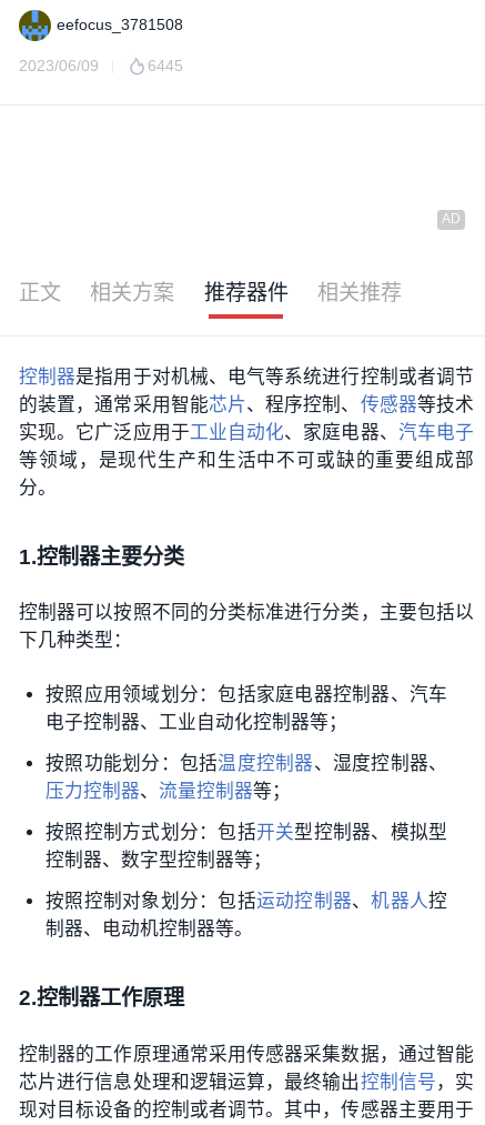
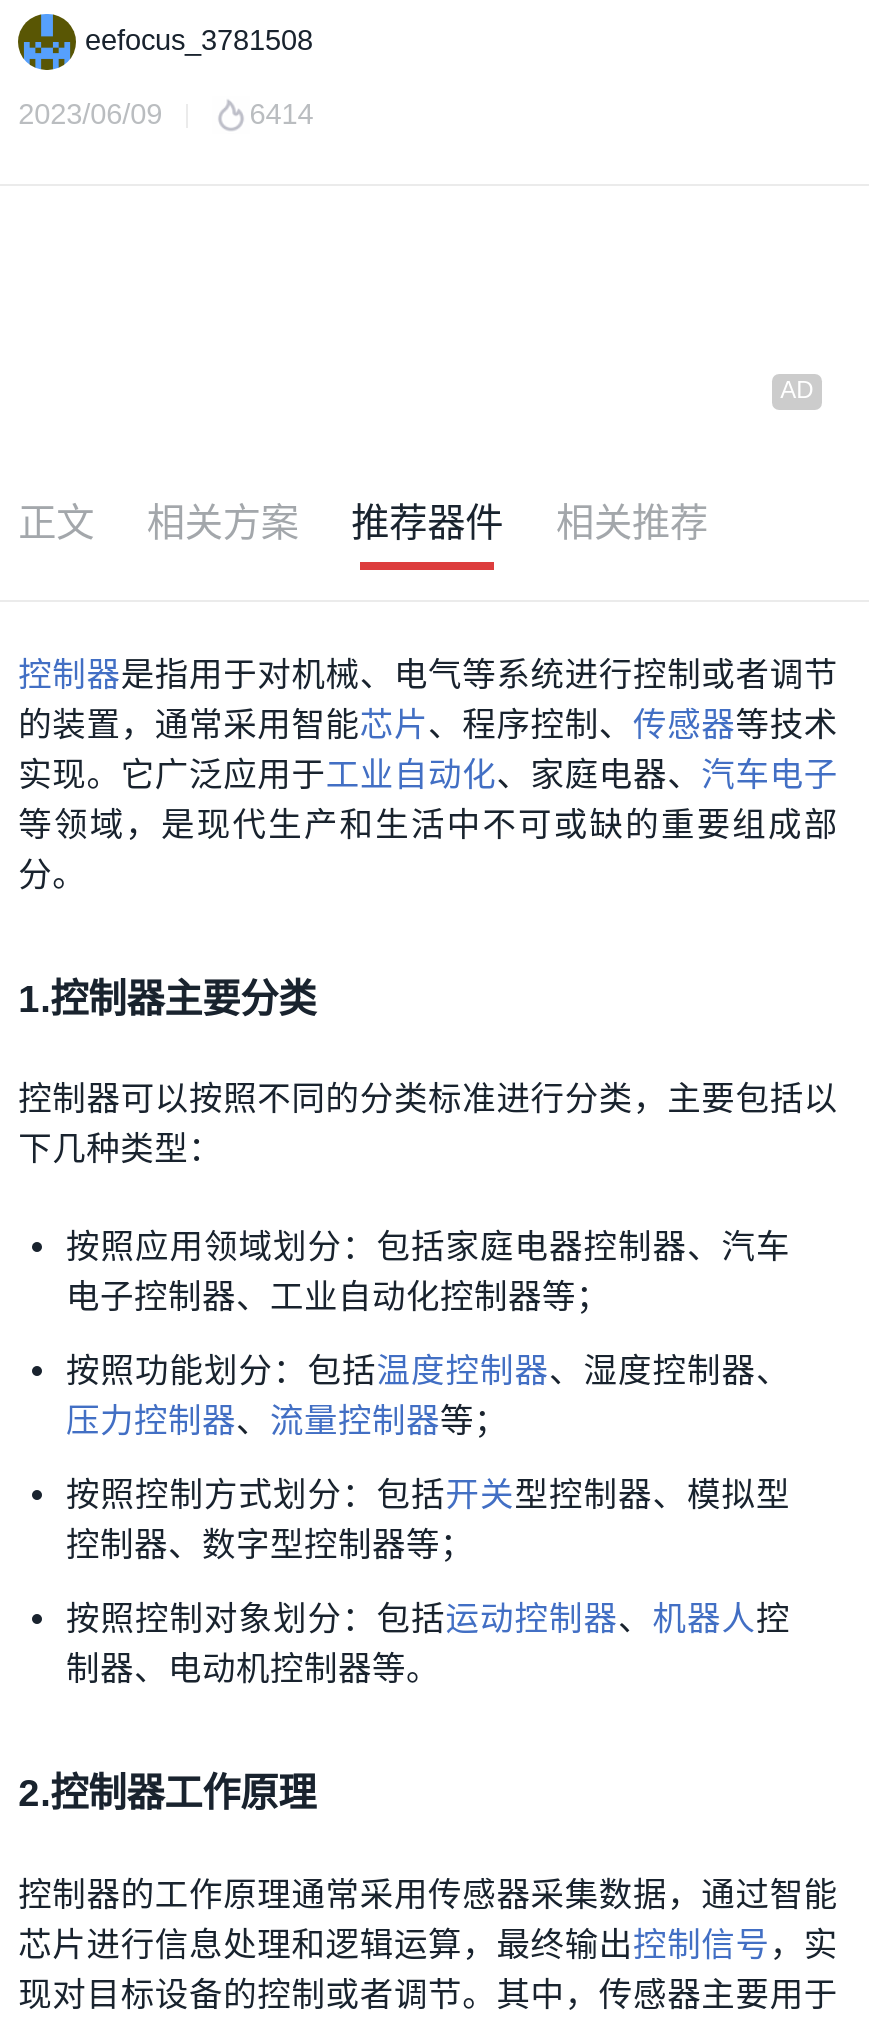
[147,57,183,75] 6445 -> [249,98,313,130] 6414

